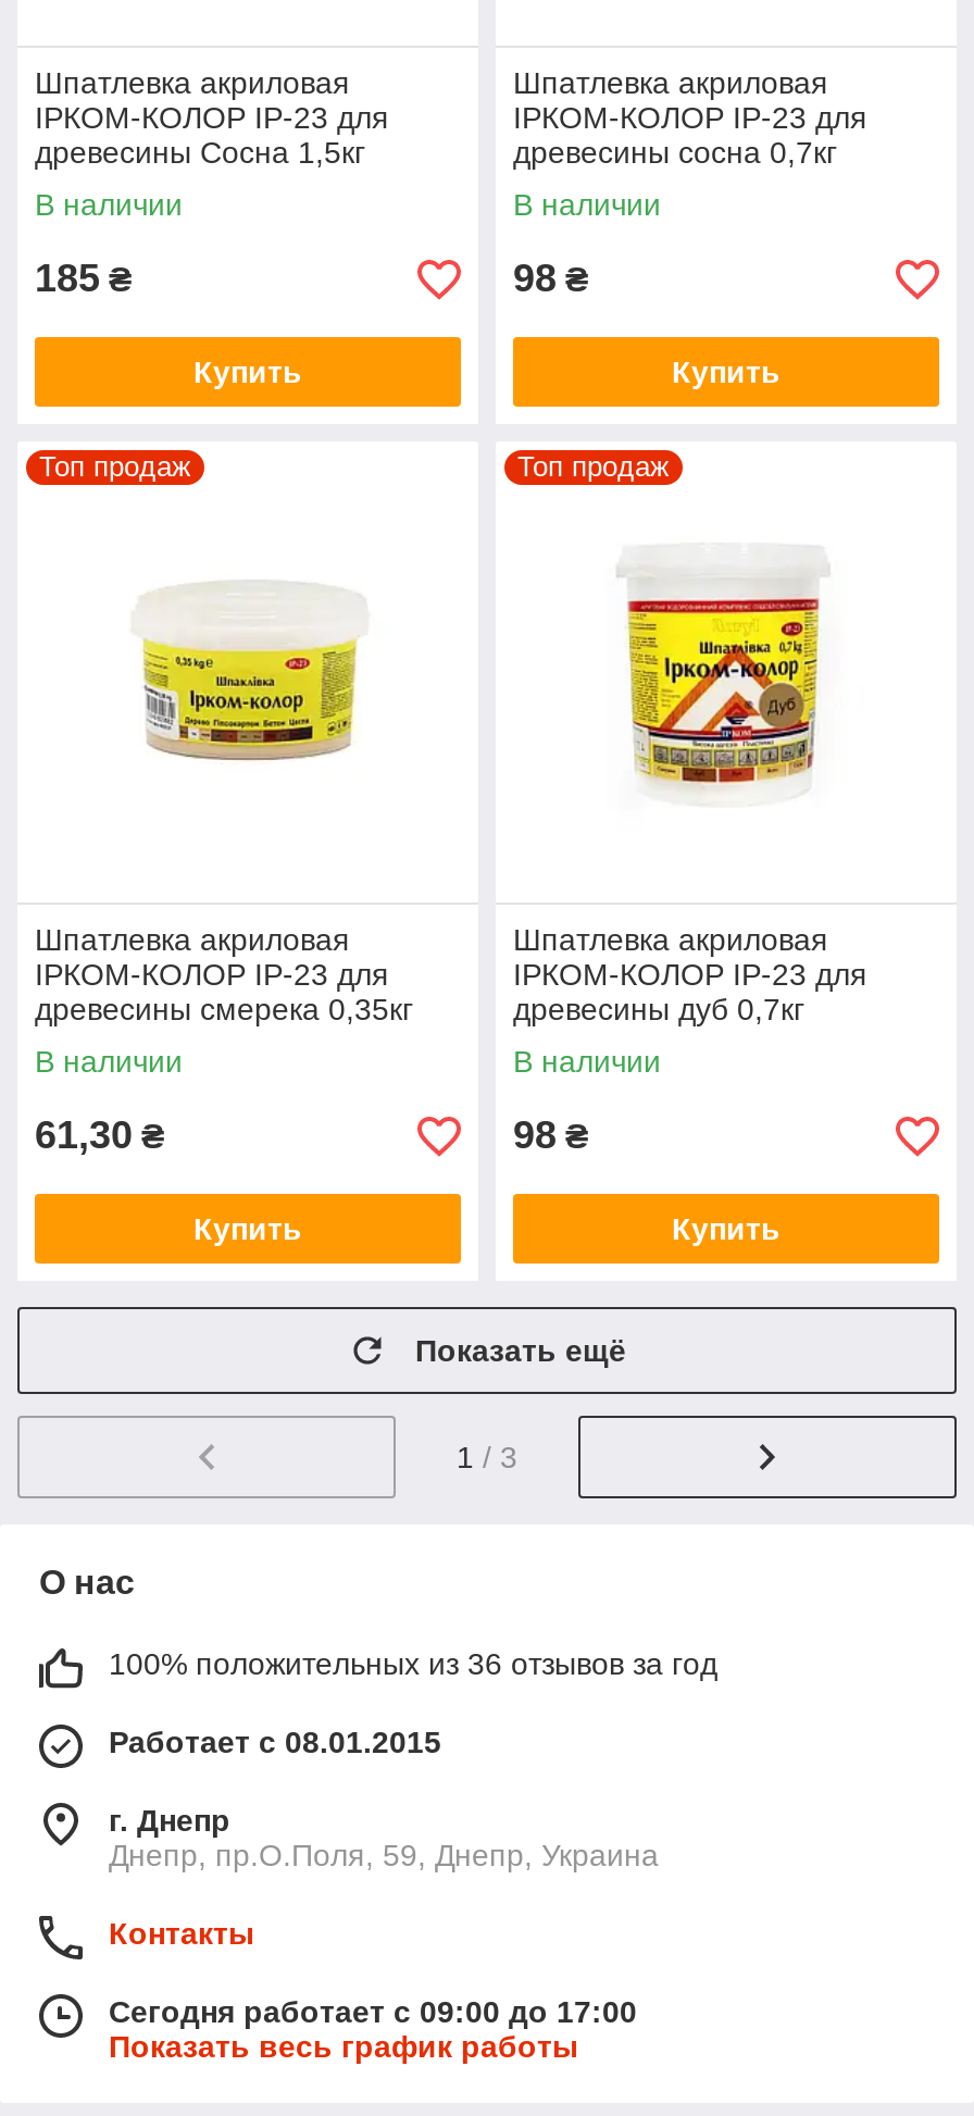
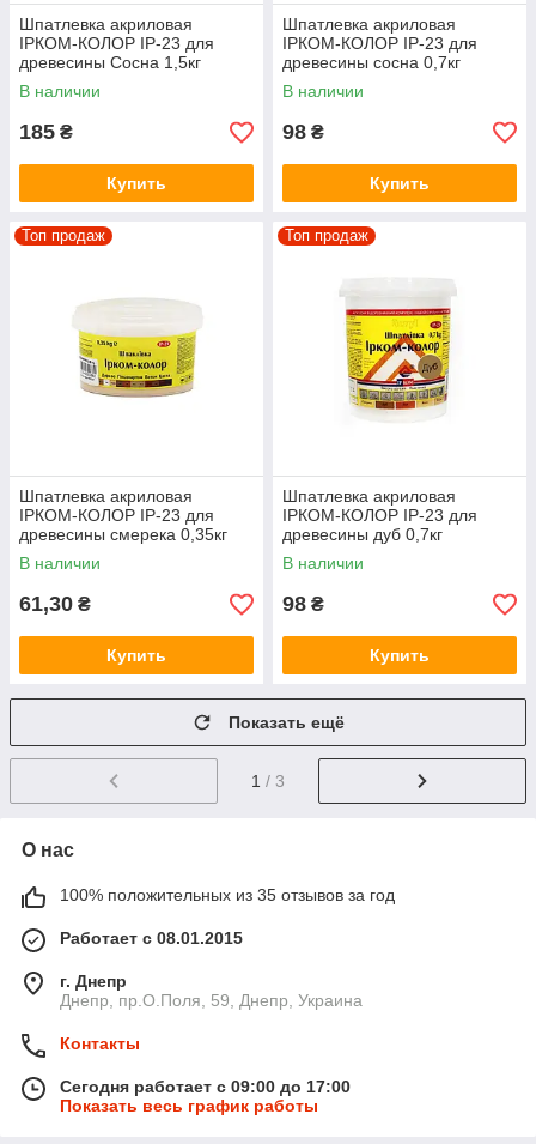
[109,1646,717,1681] 100% положительных из 36 отзывов за год -> [60,885,395,904] 100% положительных из 35 отзывов за год

